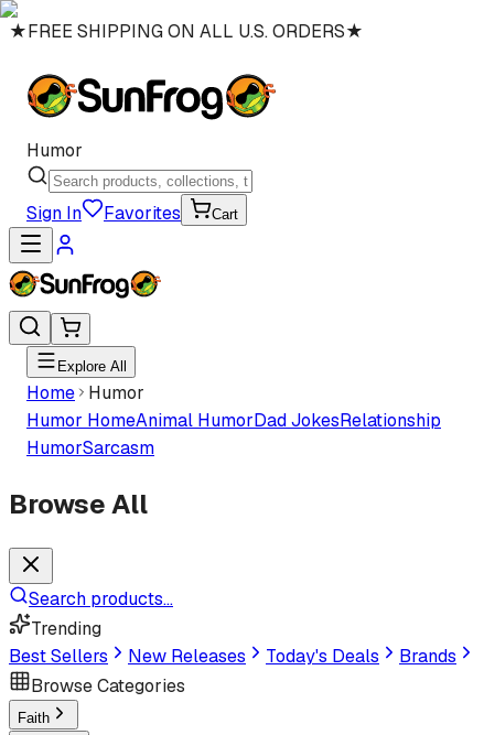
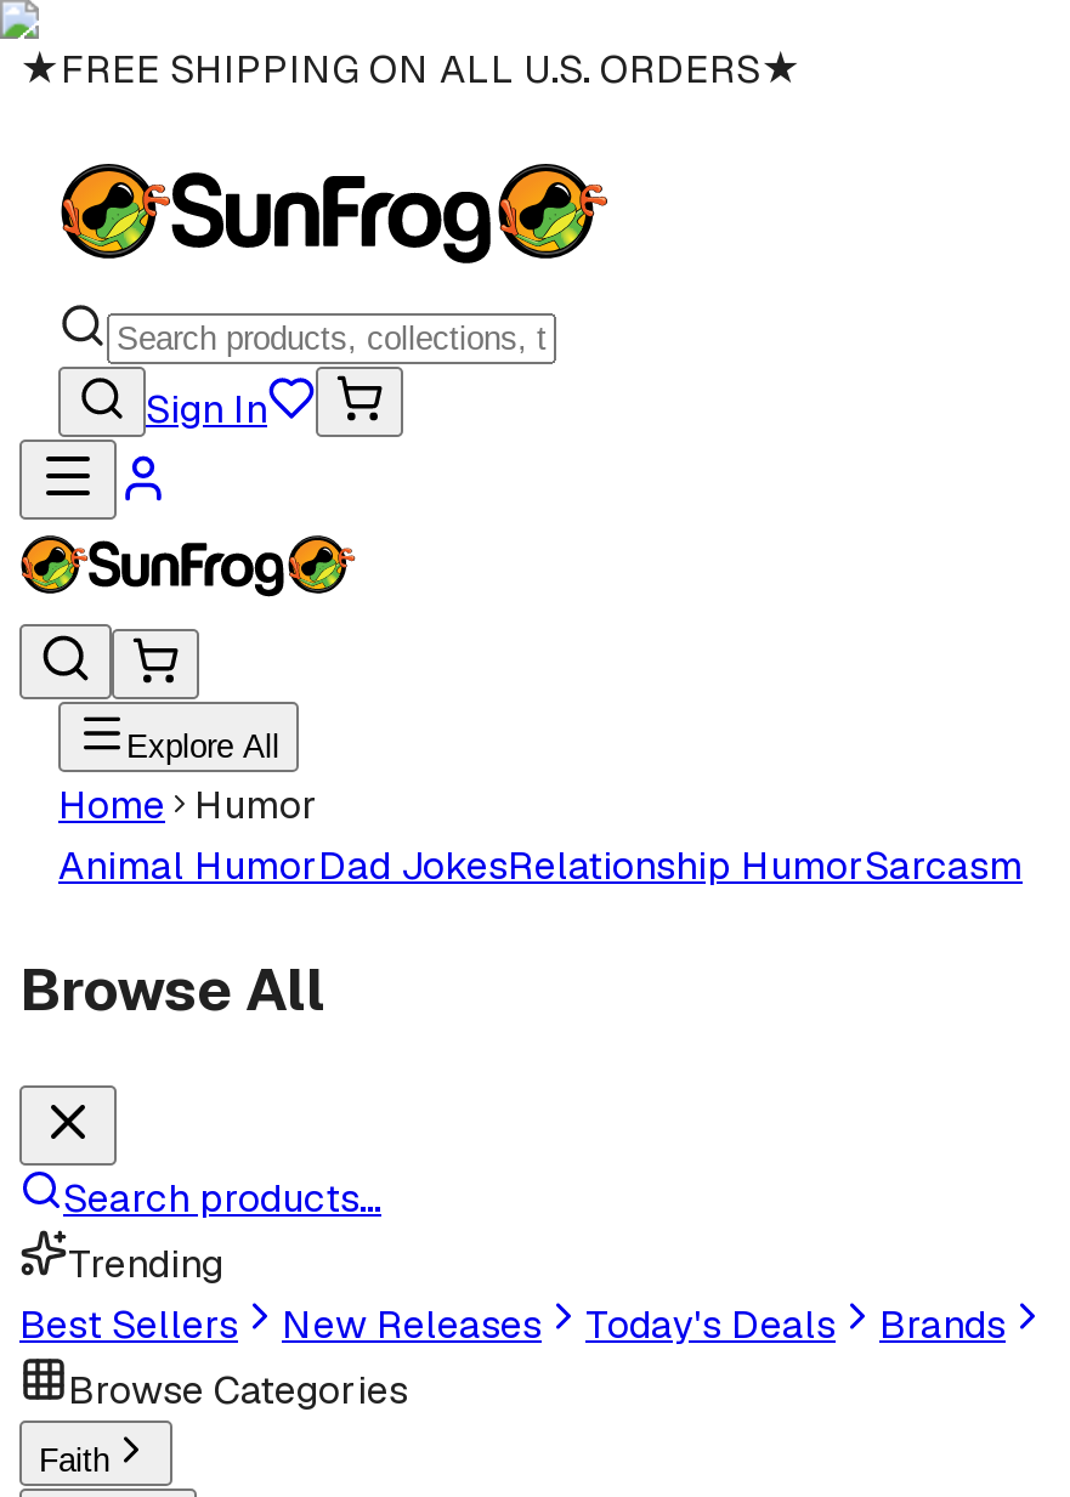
[26,139,83,162] Humor -> none
[104,202,238,225] Favorites | Cart -> none
[26,409,441,460] Humor HomeAnimal HumorDad JokesRelationship | HumorSarcasm -> [58,840,1023,891] Animal HumorDad JokesRelationship HumorSarcasm

